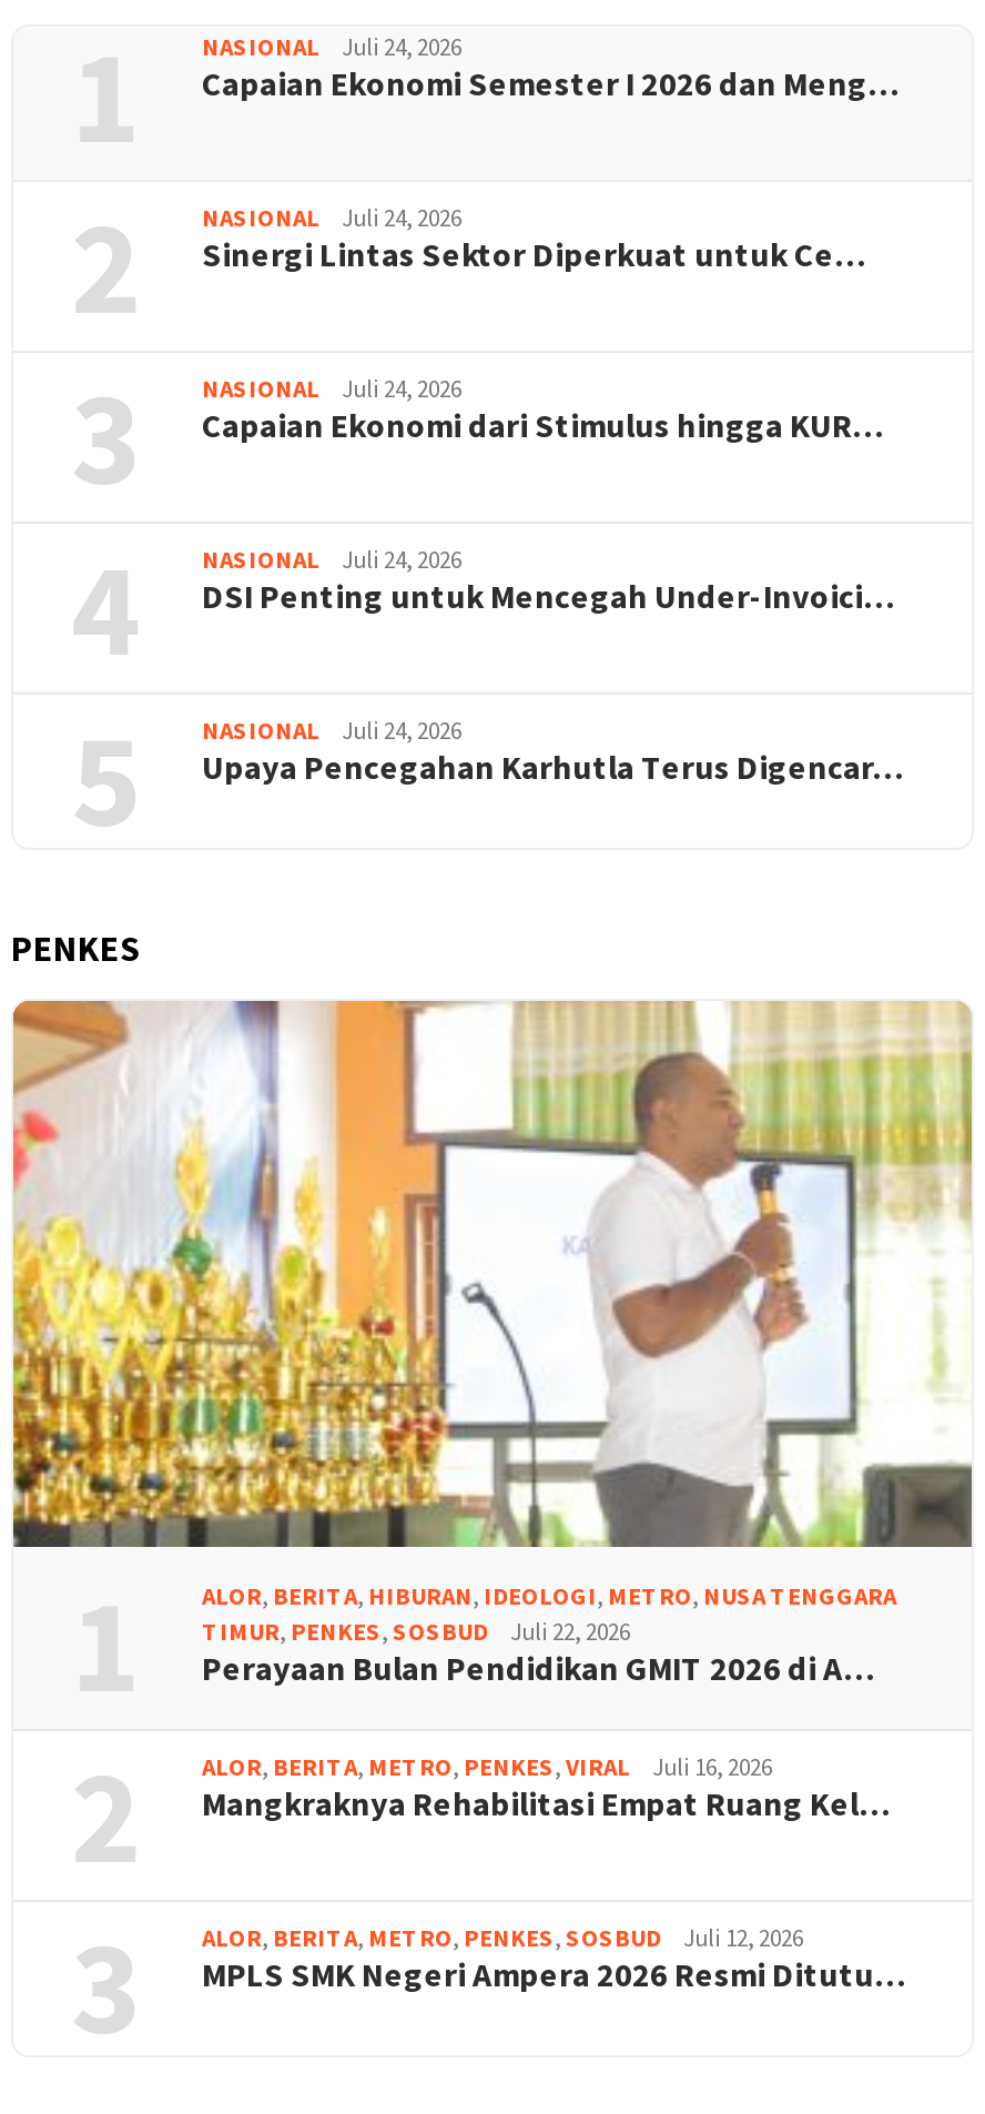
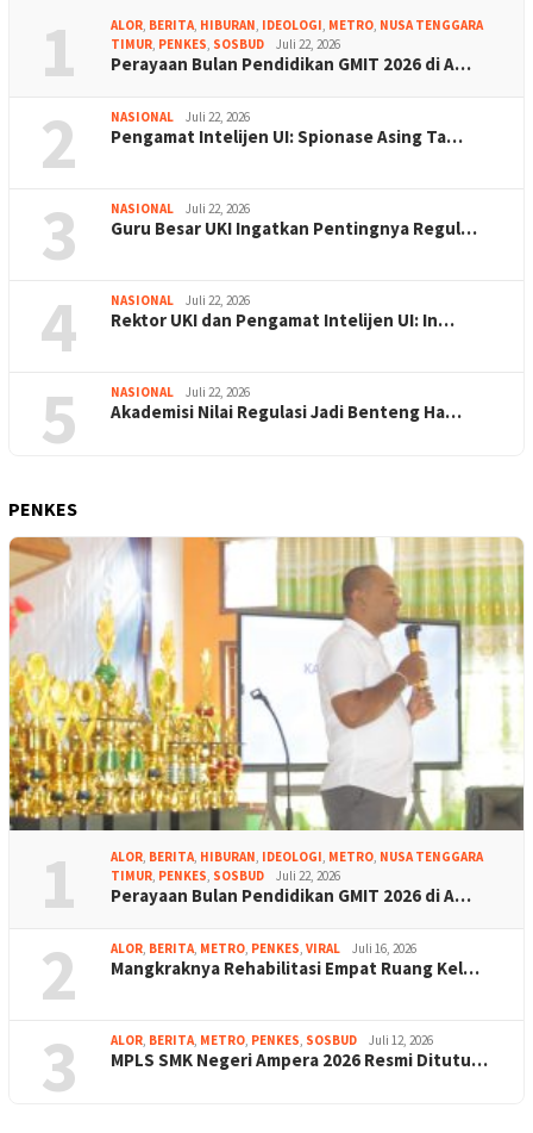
[202,31,898,104] NASIONAL | Juli 24, 2026 | Capaian Ekonomi Semester I 2026 dan Meng… -> [111,17,483,75] ALOR, BERITA, HIBURAN, IDEOLOGI, METRO, NUSA TENGGARA | TIMUR, PENKES, SOSBUD | Juli 22, 2026 | Perayaan Bulan Pendidikan GMIT 2026 di A…
[202,202,865,275] Juli 24, 2026 | Sinergi Lintas Sektor Diperkuat untuk Ce… -> [111,108,463,148] Juli 22, 2026 | Pengamat Intelijen UI: Spionase Asing Ta…
[202,373,883,446] Juli 24, 2026 | Capaian Ekonomi dari Stimulus hingga KUR… -> [111,200,477,239] Juli 22, 2026 | Guru Besar UKI Ingatkan Pentingnya Regul…
[202,544,894,617] Juli 24, 2026 | DSI Penting untuk Mencegah Under-Invoici… -> [111,292,454,331] Juli 22, 2026 | Rektor UKI dan Pengamat Intelijen UI: In…
[202,714,903,788] Juli 24, 2026 | Upaya Pencegahan Karhutla Terus Digencar… -> [111,384,462,423] Juli 22, 2026 | Akademisi Nilai Regulasi Jadi Benteng Ha…

